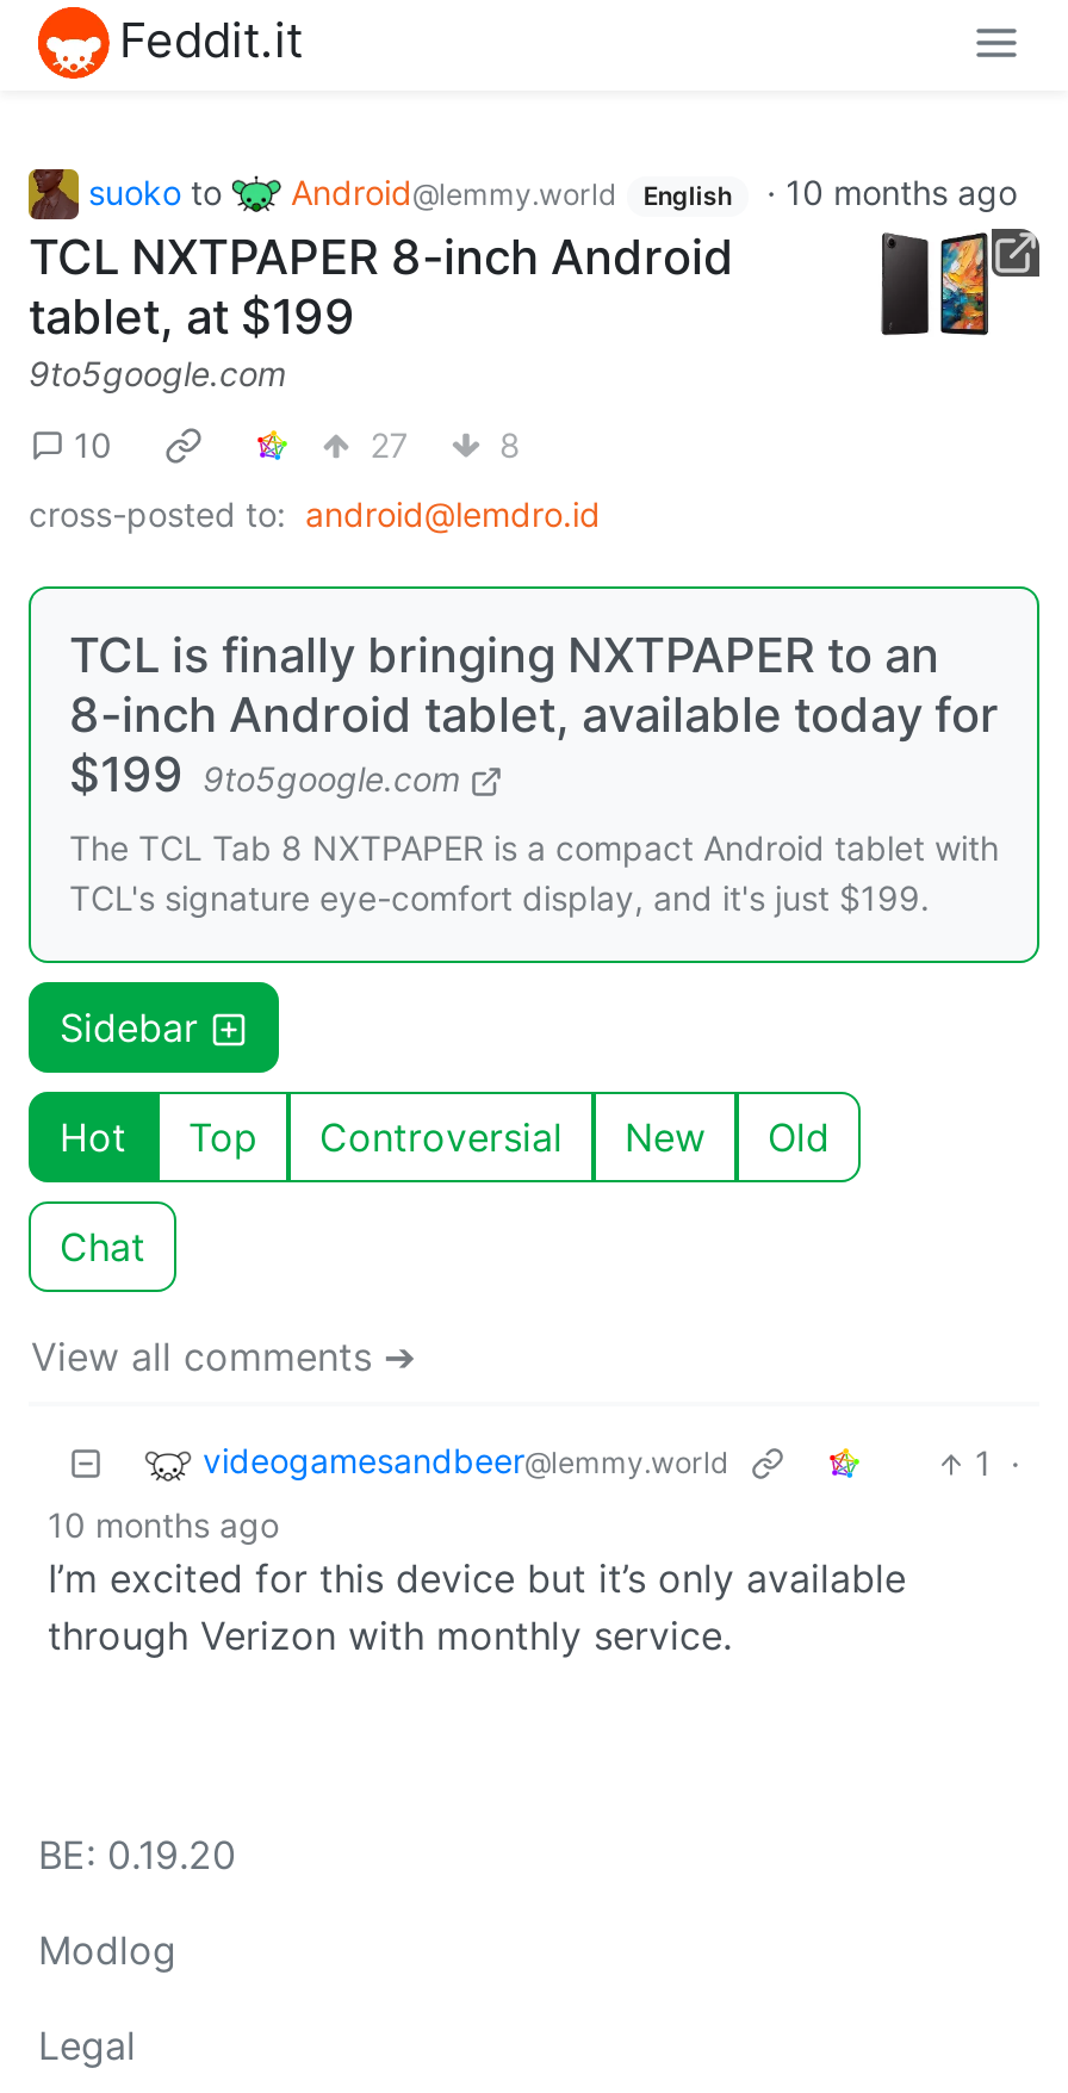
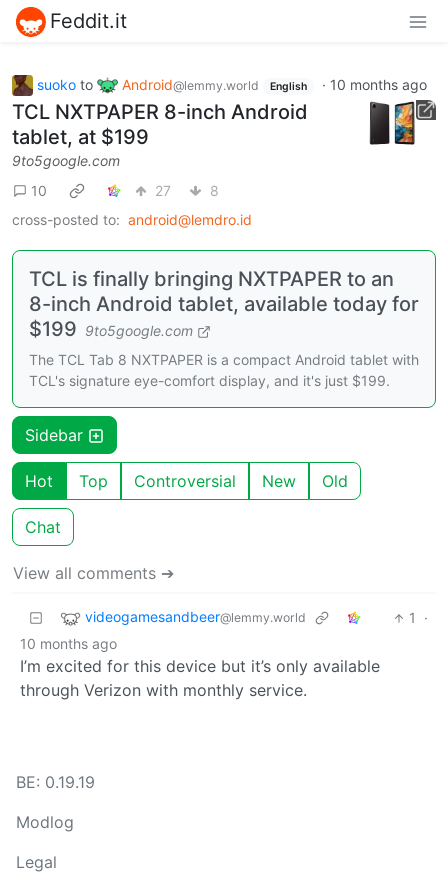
[38,1831,236,1879] BE: 0.19.20 -> [16,772,95,792] BE: 0.19.19

